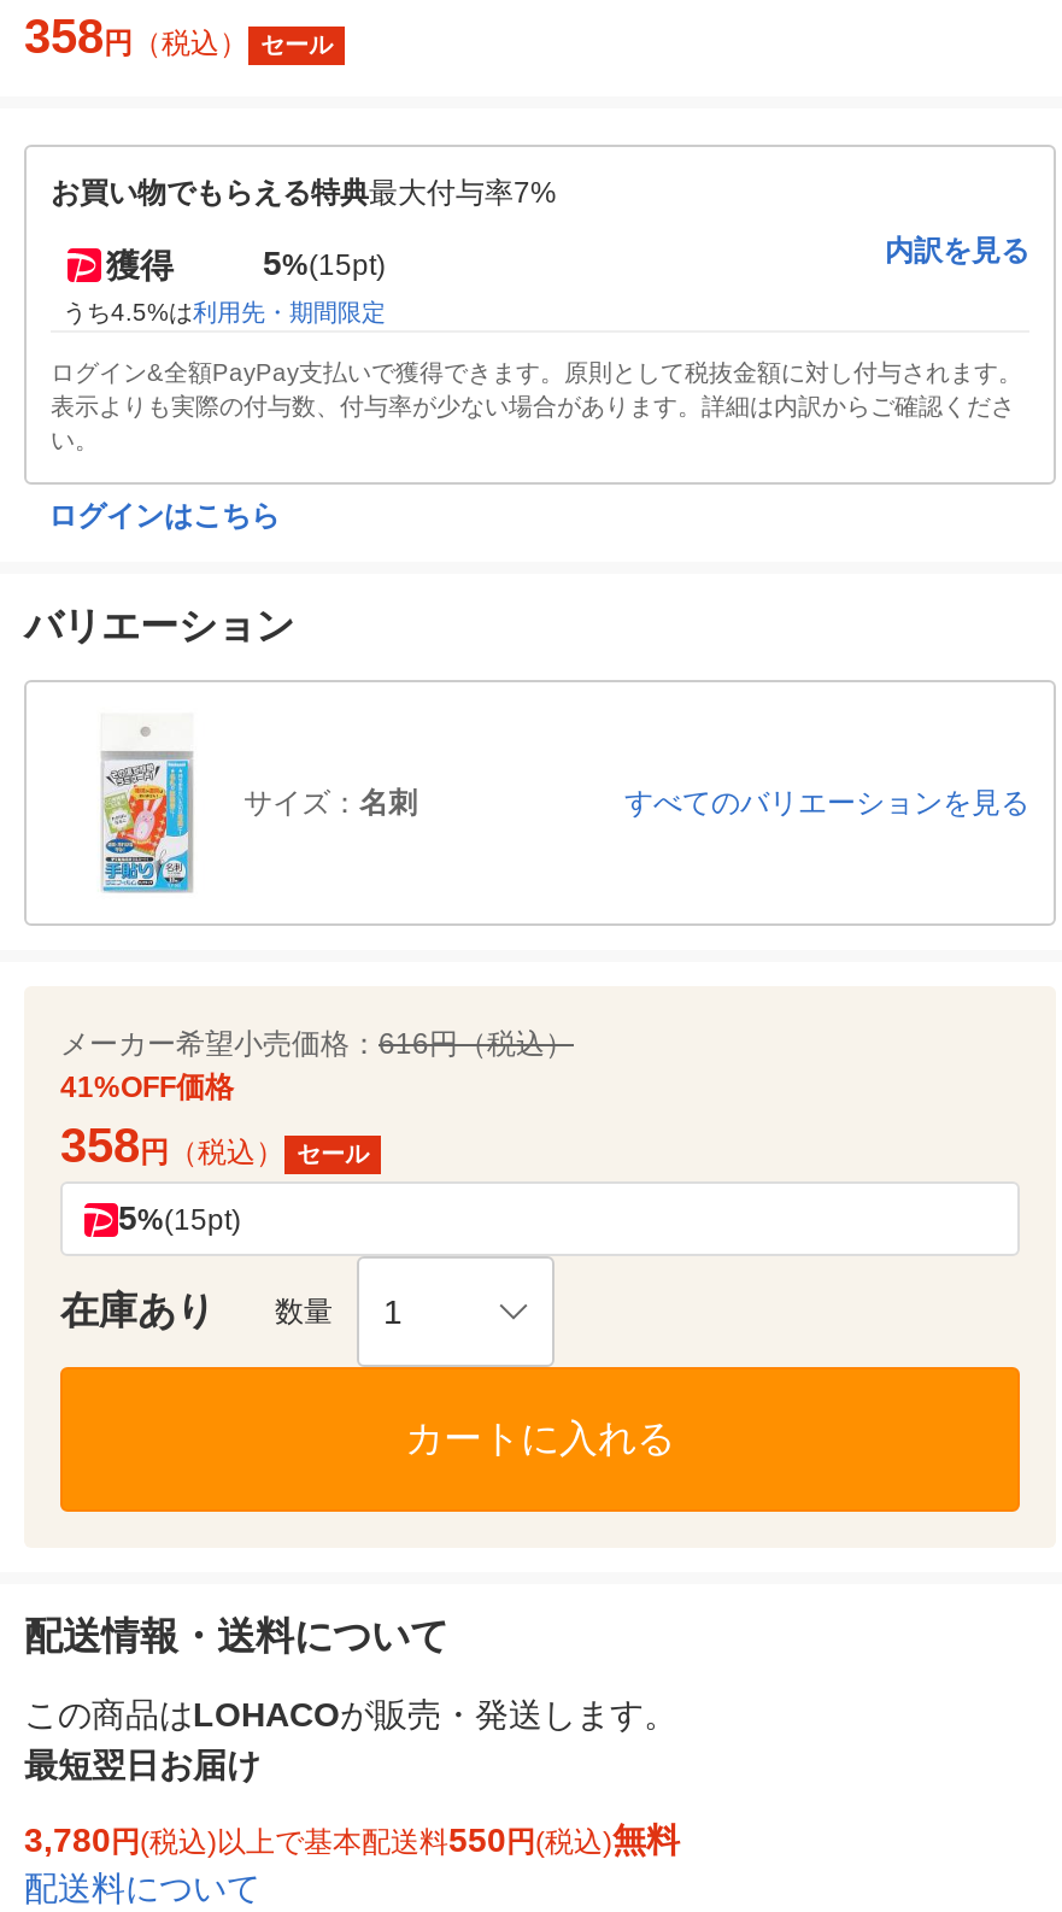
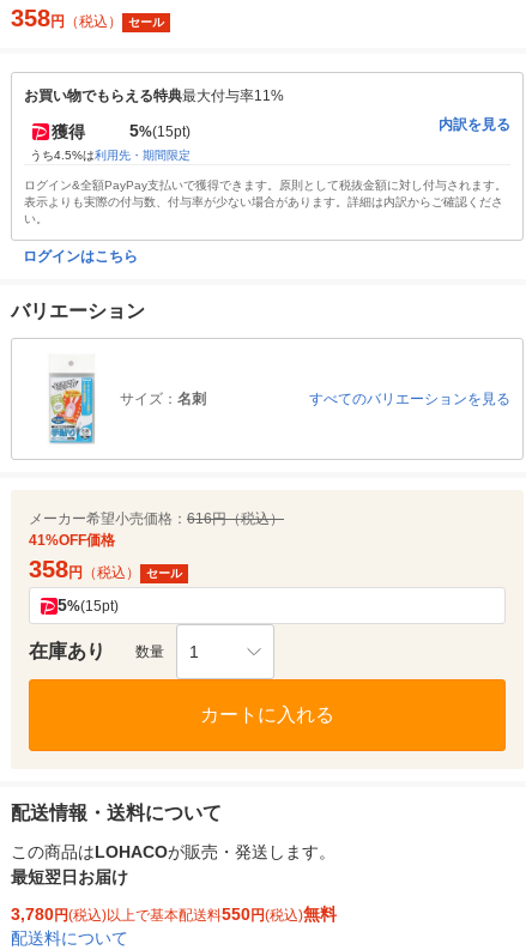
[51,177,557,210] お買い物でもらえる特典最大付与率7% -> [24,88,284,105] お買い物でもらえる特典最大付与率11%

